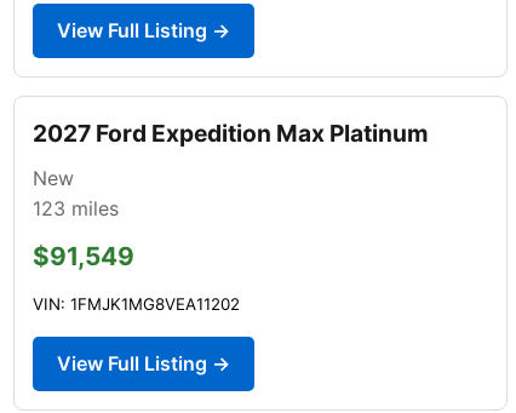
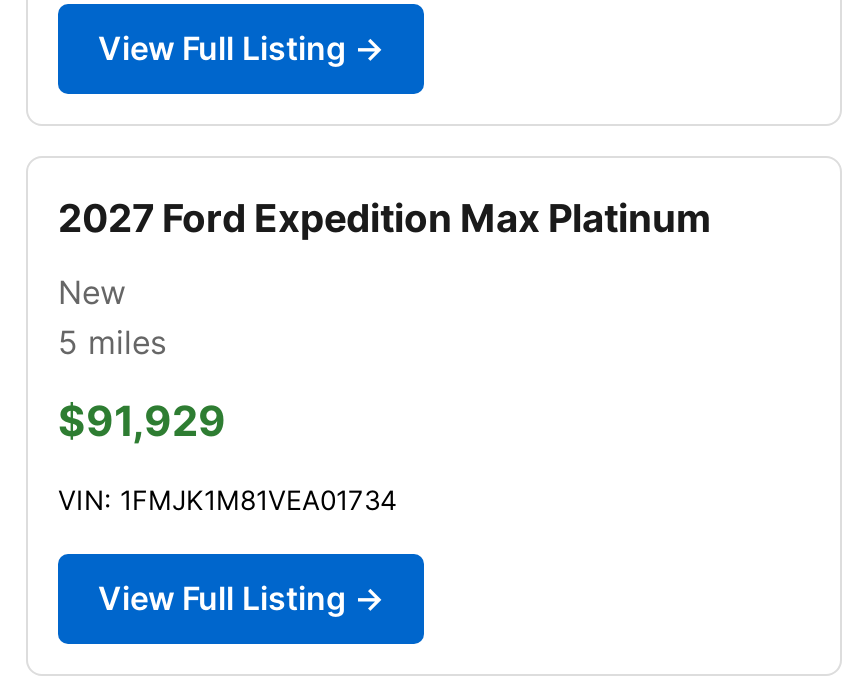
[33,196,119,220] 123 miles -> [58,322,166,362] 5 miles
[33,241,134,271] $91,549 -> [58,396,226,446] $91,929
[33,294,240,314] VIN: 1FMJK1MG8VEA11202 -> [58,484,398,516] VIN: 1FMJK1M81VEA01734

